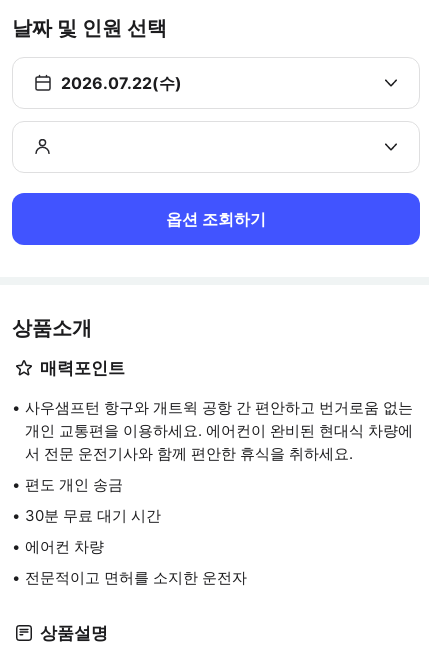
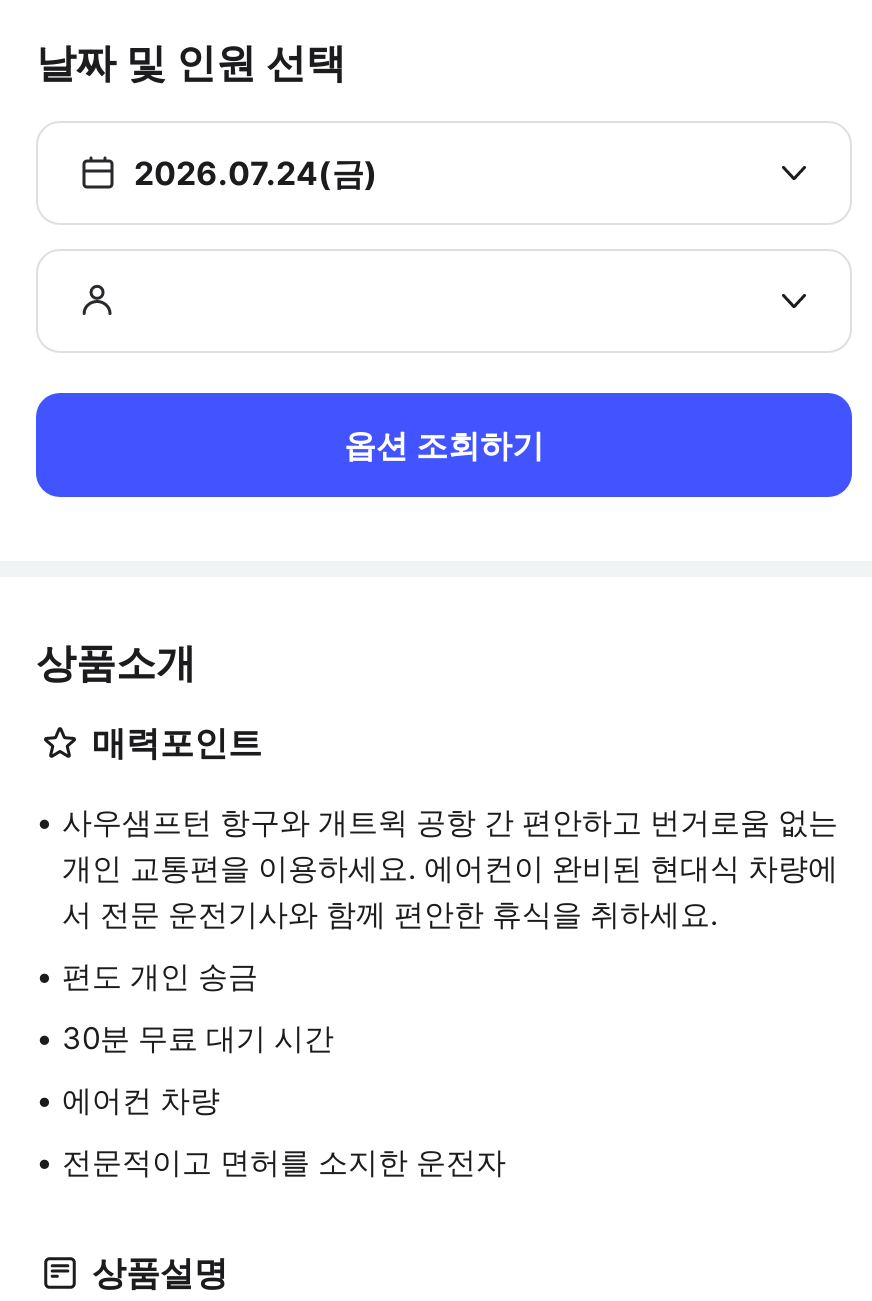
[61,73,182,93] 2026.07.22(수) -> [134,153,378,193] 2026.07.24(금)

